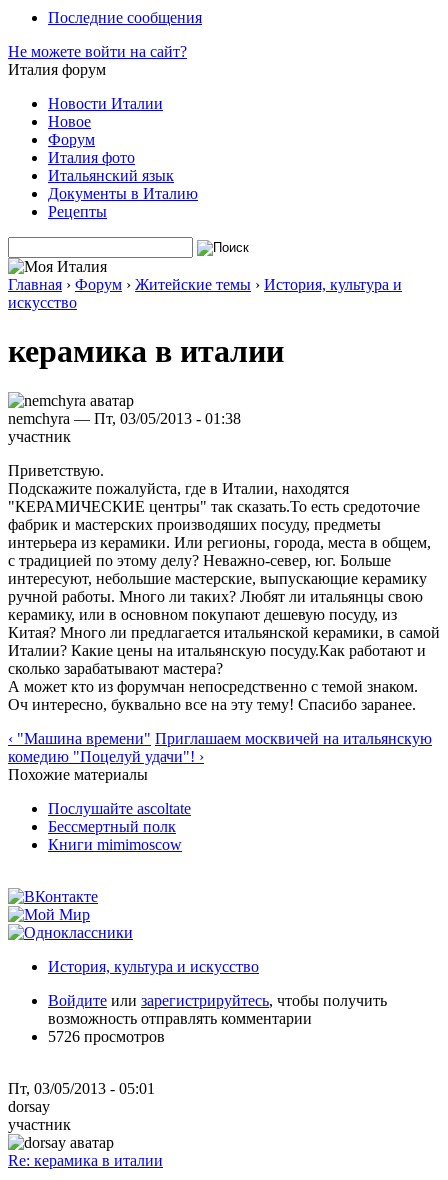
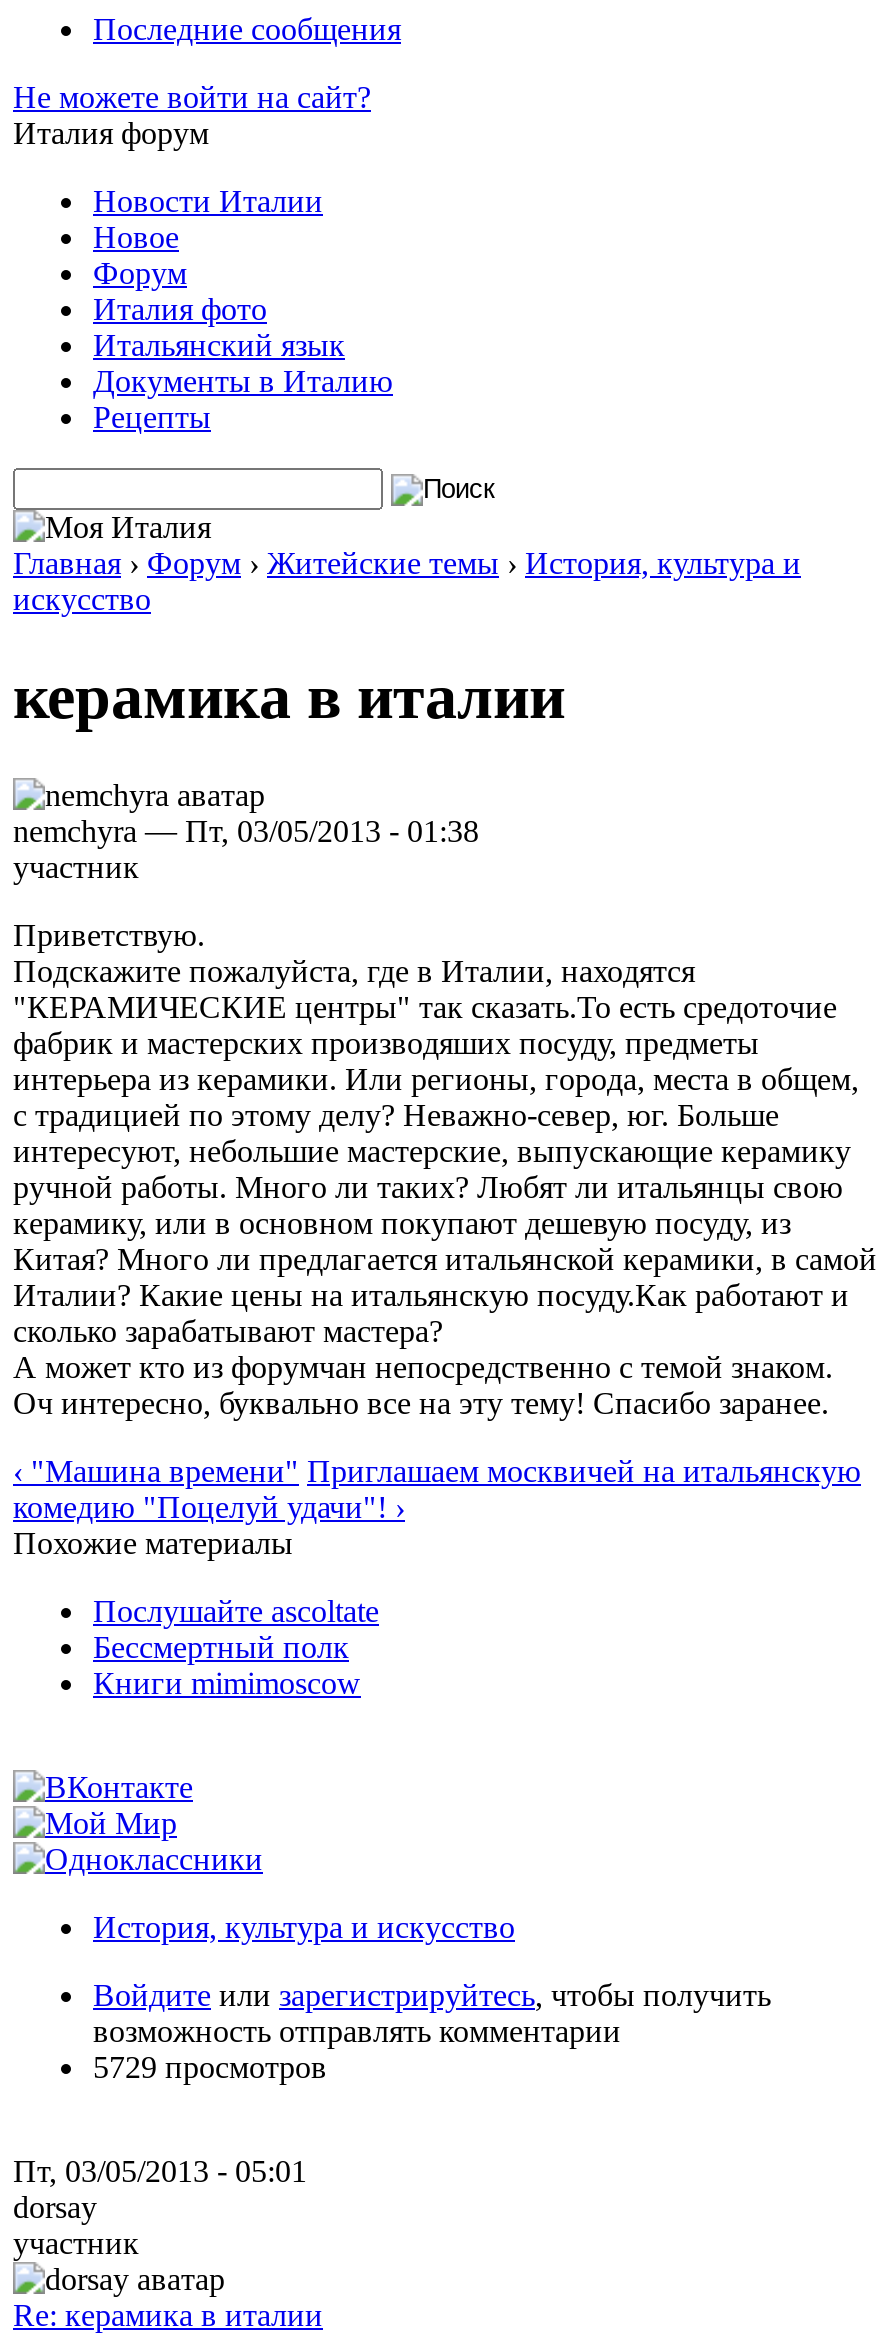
[48,1028,165,1045] 5726 просмотров -> [93,2050,327,2084] 5729 просмотров

